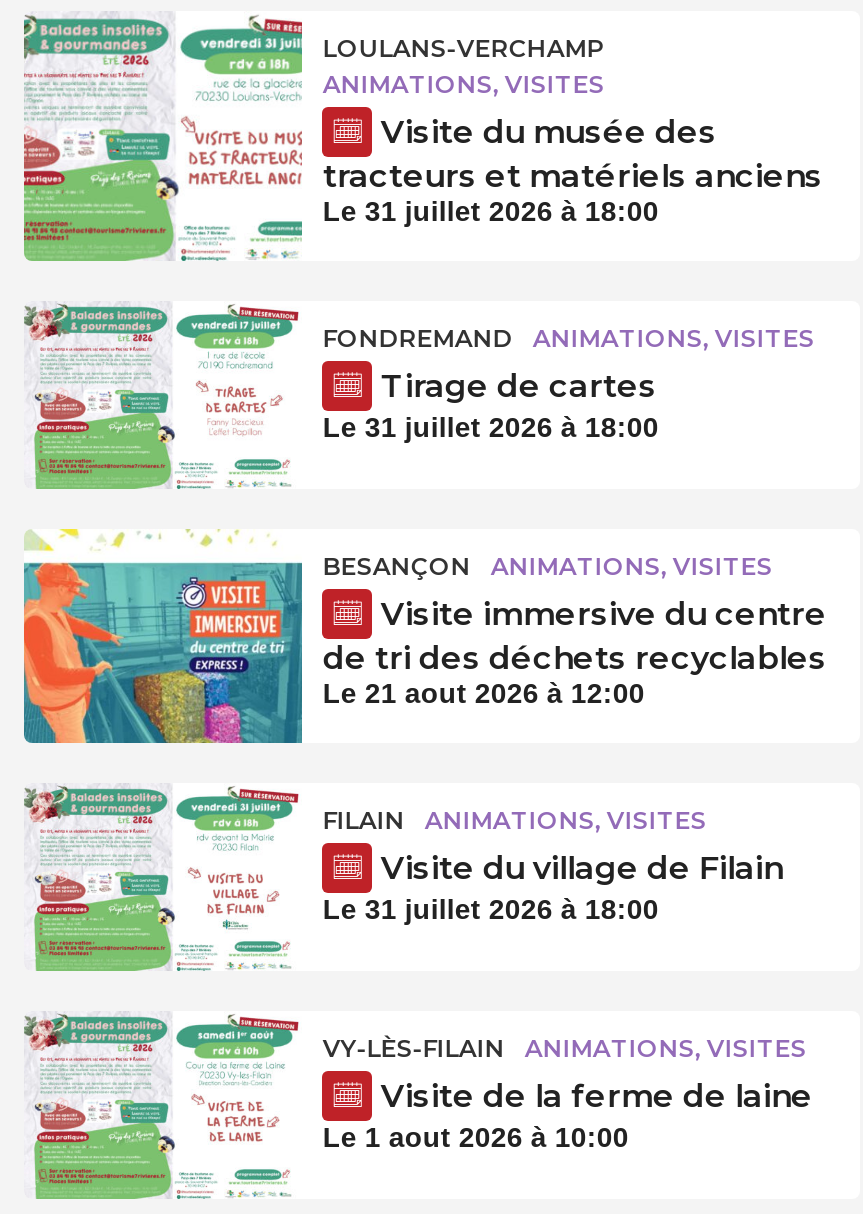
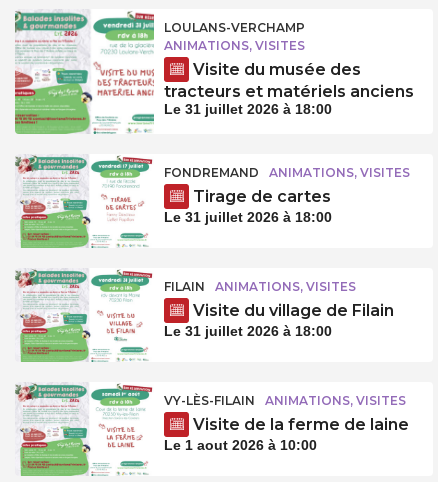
[22,527,827,745] [image] | BESANÇON | ANIMATIONS, VISITES | Visite immersive du centre | de tri des déchets recyclables | Le 21 aout 2026 à 12:00 -> none

